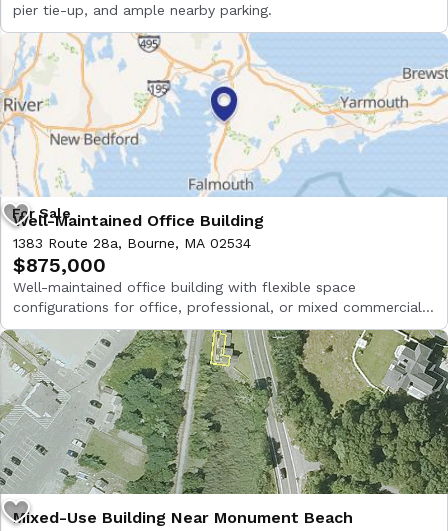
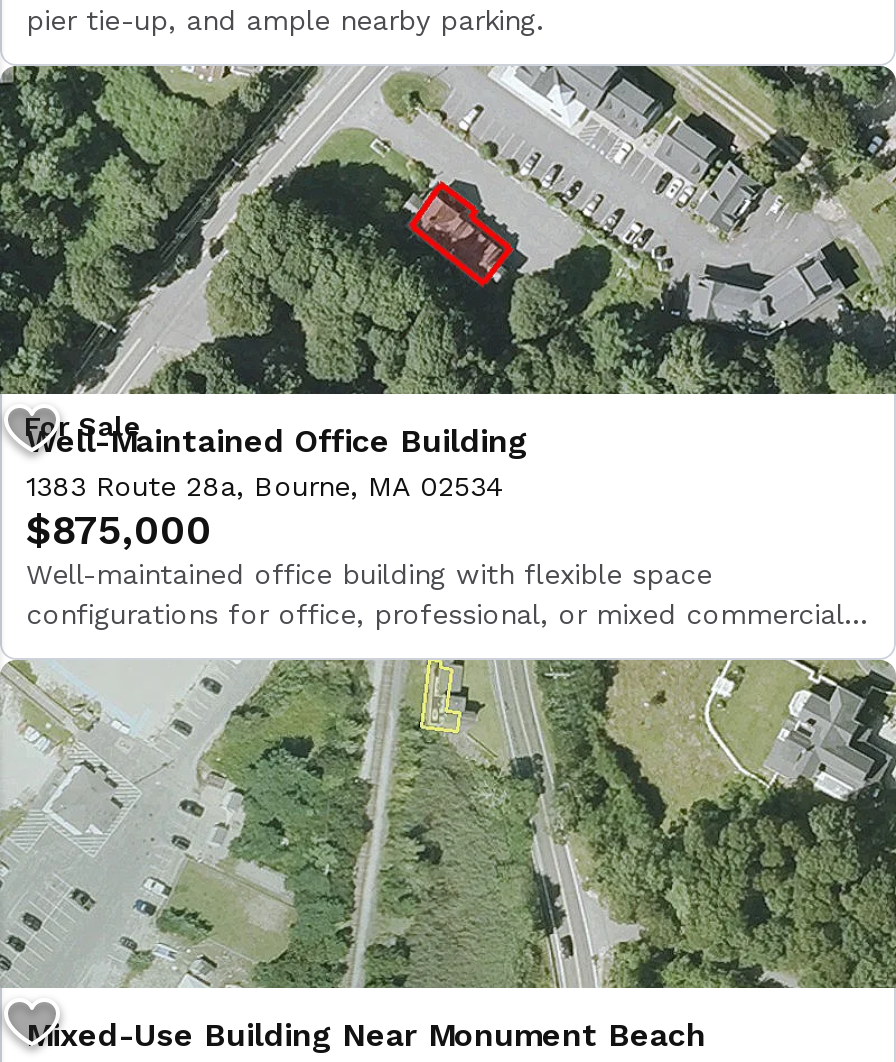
[3,33,445,197] [image] -> [6,64,890,396] [image]

